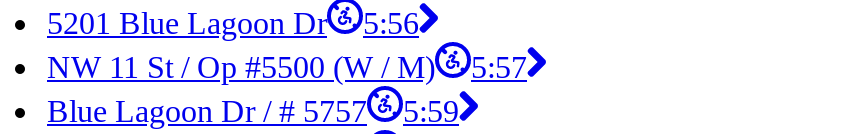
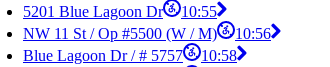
[47,6,419,40] 5201 Blue Lagoon Dr 5:56 -> [23,3,217,20] 5201 Blue Lagoon Dr 10:55
[47,50,527,84] NW 11 St / Op #5500 (W / M) 5:57 -> [23,25,271,42] NW 11 St / Op #5500 (W / M) 10:56
[47,94,459,128] Blue Lagoon Dr / # 5757 5:59 -> [23,47,237,64] Blue Lagoon Dr / # 5757 10:58

